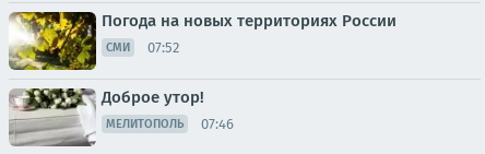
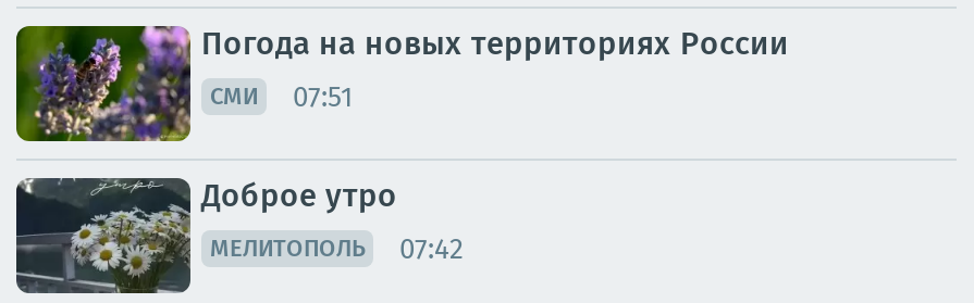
[9,11,179,71] [image] | СМИ 07:52 -> [14,24,354,143] [image] | СМИ 07:51
[9,87,204,146] [image] | Доброе утор! -> [14,176,397,293] [image] | Доброе утро
[106,115,234,132] МЕЛИТОПОЛЬ 07:46 -> [210,231,463,264] МЕЛИТОПОЛЬ 07:42

